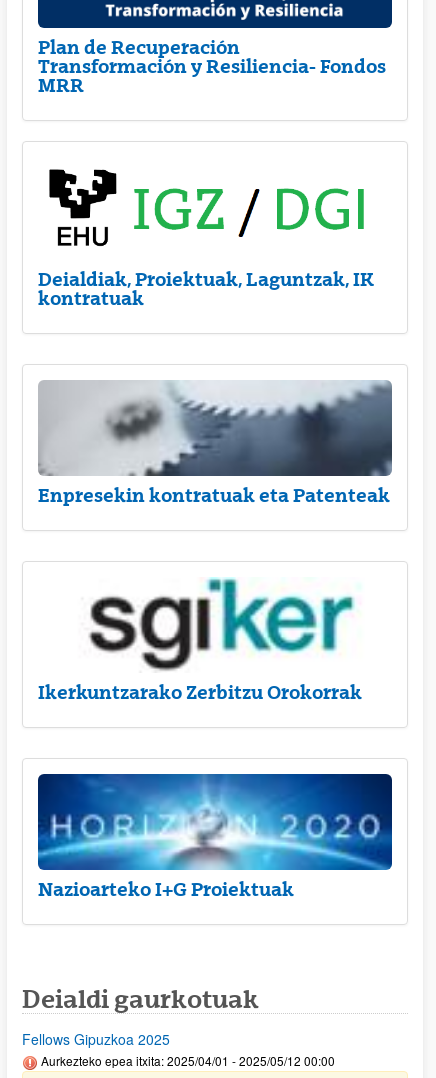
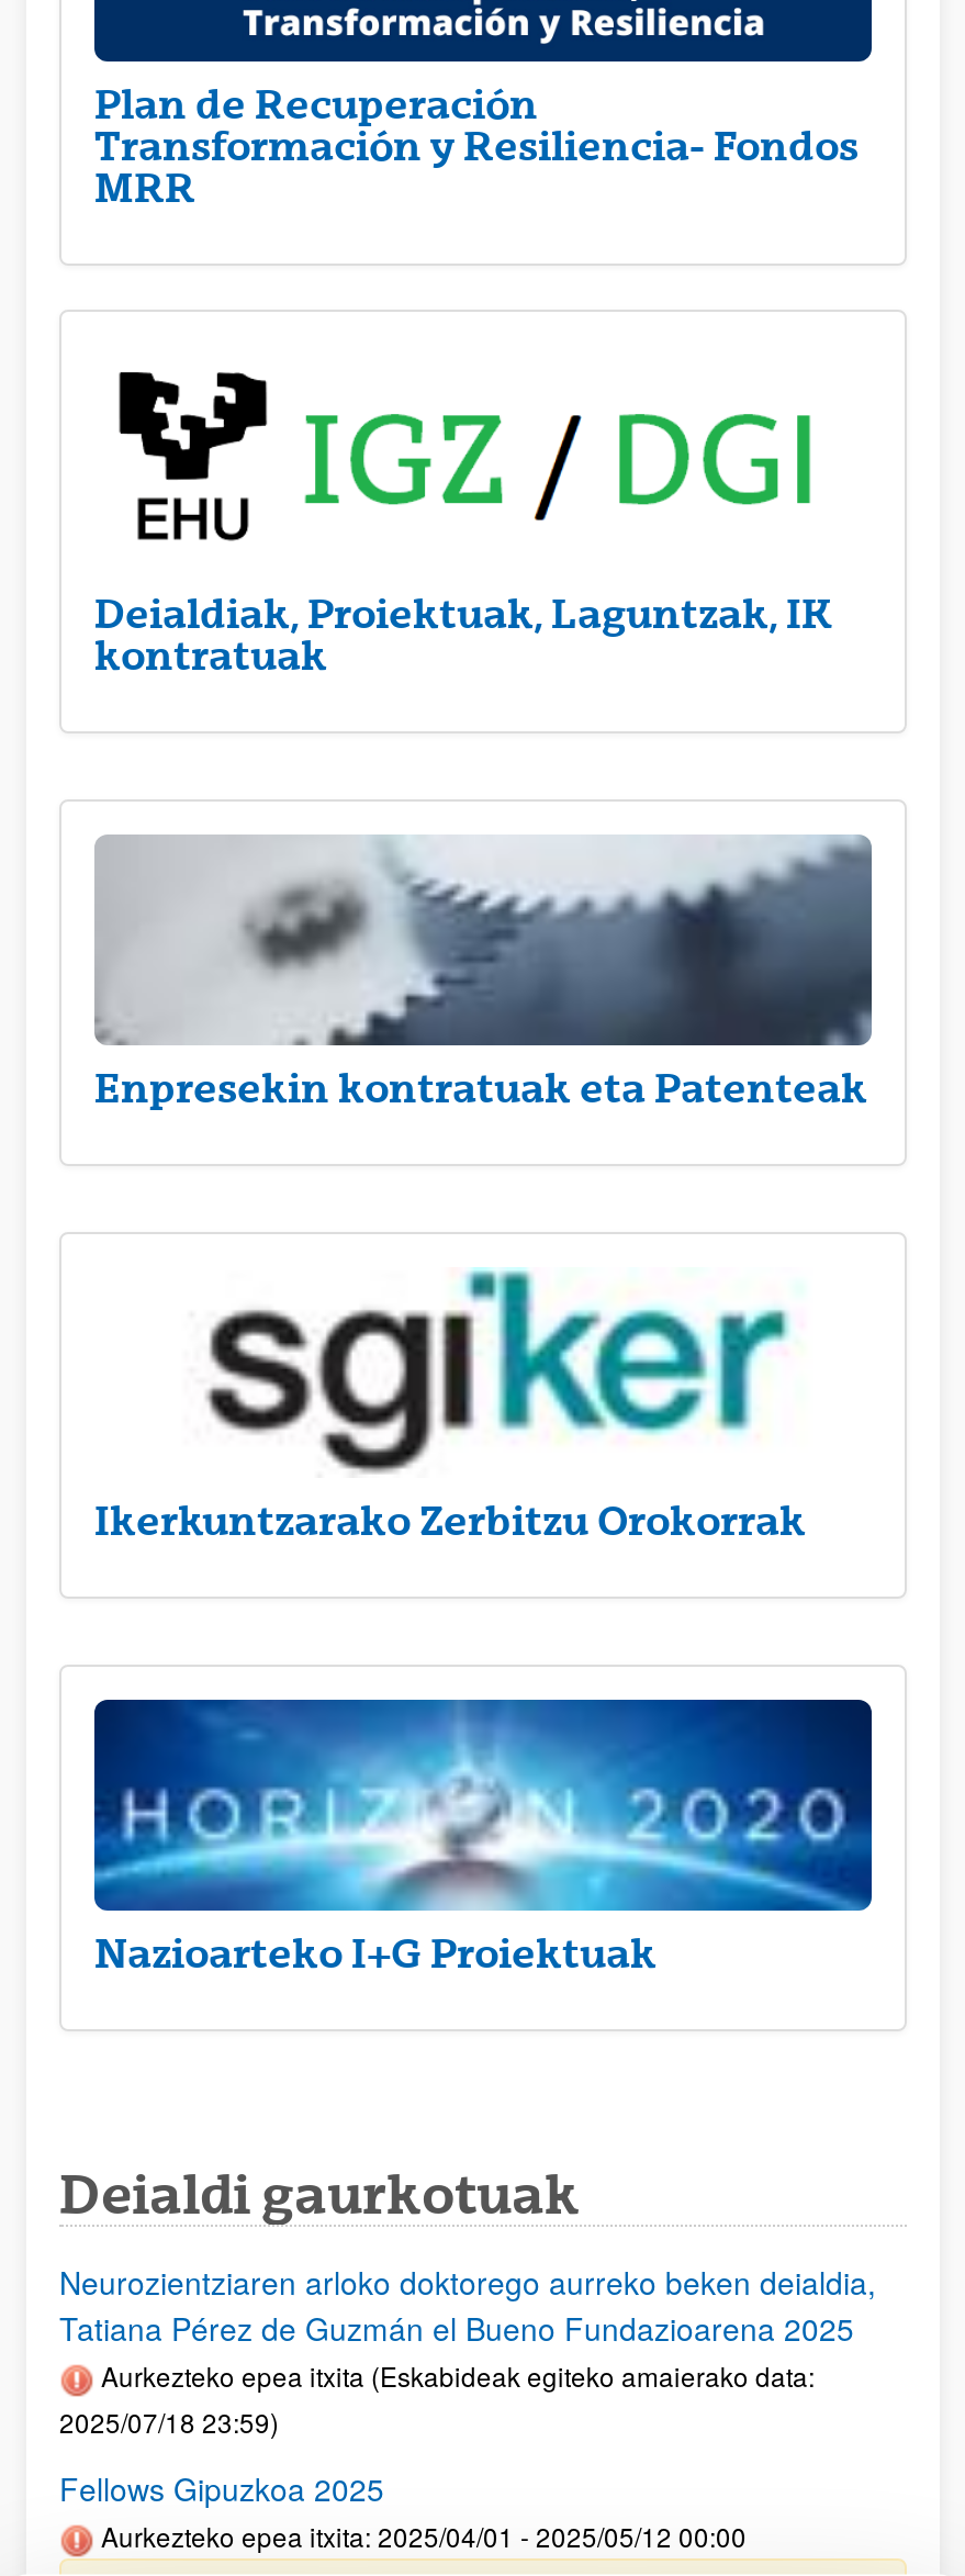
none -> [59,2260,876,2440] Neurozientziaren arloko doktorego aurreko beken deialdia, | Tatiana Pérez de Guzmán el Bueno Fundazioarena 2025 | Aurkezteko epea itxita (Eskabideak egiteko amaierako data: | 2025/07/18 23:59)

